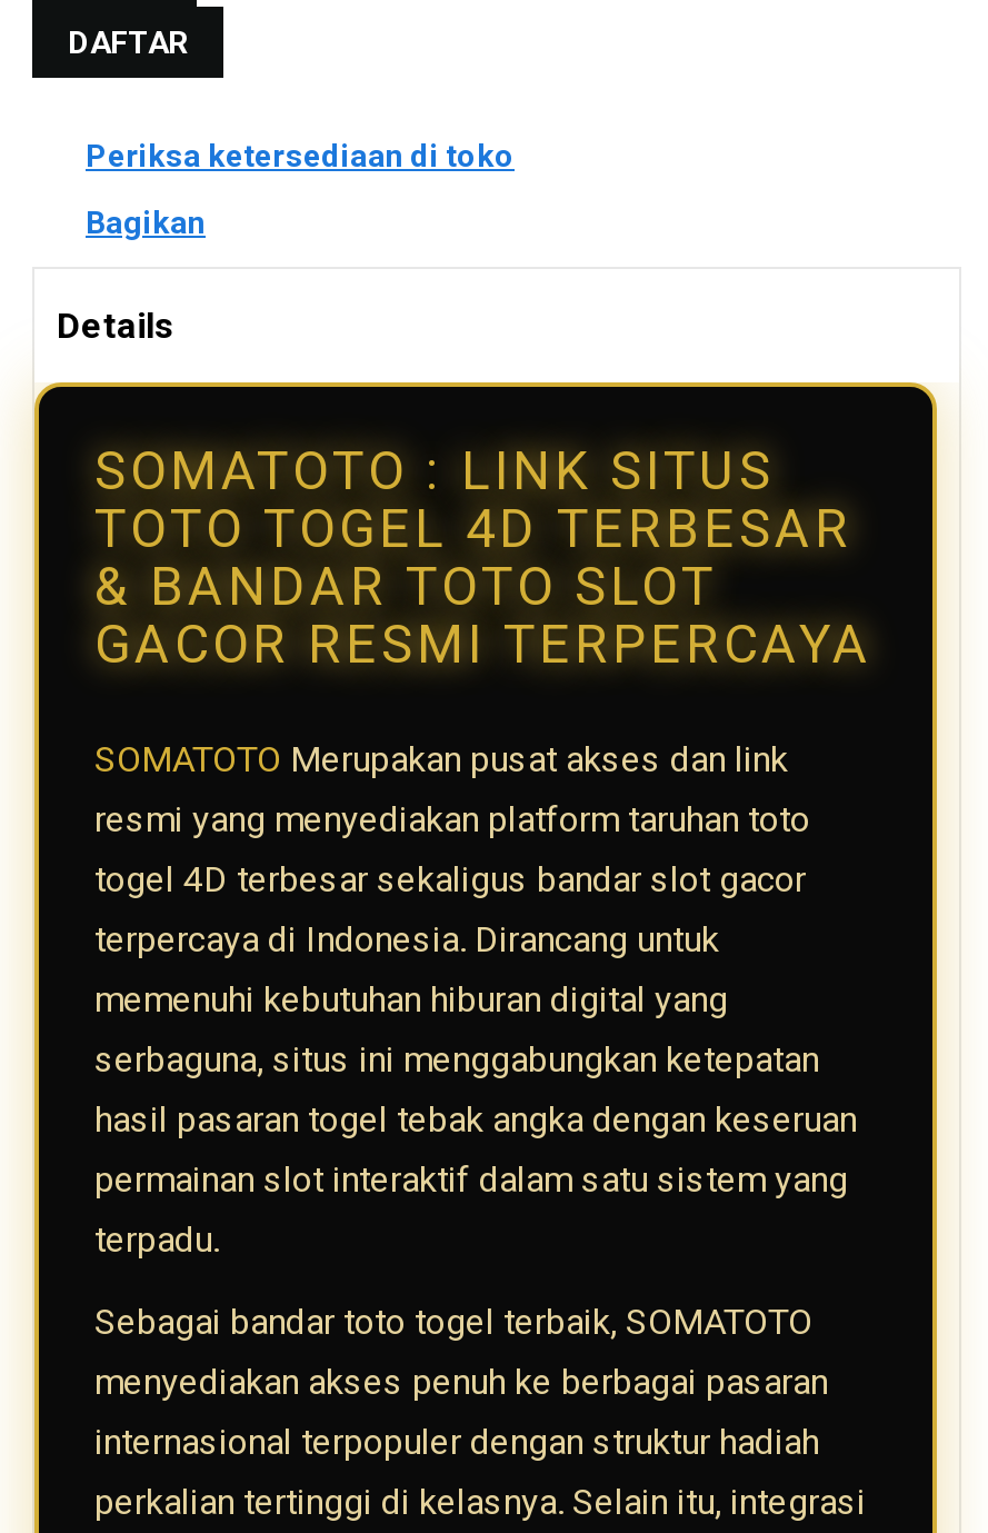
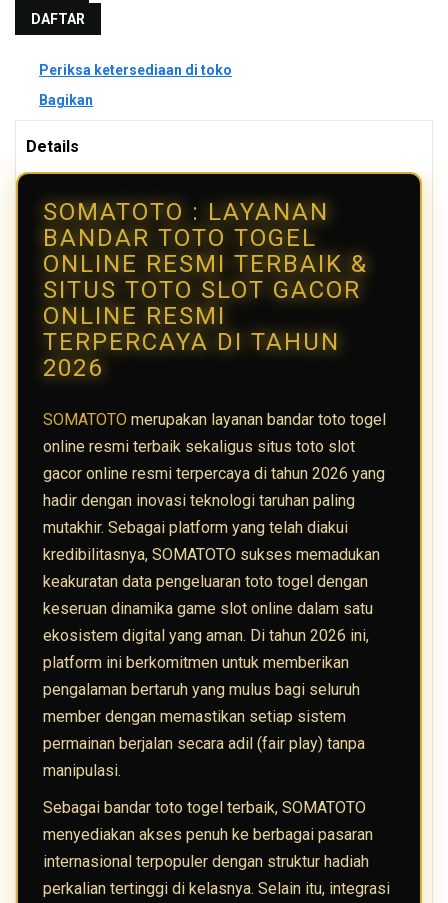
[94,440,872,676] SOMATOTO : LINK SITUS | TOTO TOGEL 4D TERBESAR | & BANDAR TOTO SLOT | GACOR RESMI TERPERCAYA -> [43,198,368,382] SOMATOTO : LAYANAN | BANDAR TOTO TOGEL | ONLINE RESMI TERBAIK & | SITUS TOTO SLOT GACOR | ONLINE RESMI | TERPERCAYA DI TAHUN | 2026
[94,738,857,1261] SOMATOTO Merupakan pusat akses dan link | resmi yang menyediakan platform taruhan toto | togel 4D terbesar sekaligus bandar slot gacor | terpercaya di Indonesia. Dirancang untuk | memenuhi kebutuhan hiburan digital yang | serbaguna, situs ini menggabungkan ketepatan | hasil pasaran togel tebak angka dengan keseruan | permainan slot interaktif dalam satu sistem yang | terpadu. -> [43,410,386,780] SOMATOTO merupakan layanan bandar toto togel | online resmi terbaik sekaligus situs toto slot | gacor online resmi terpercaya di tahun 2026 yang | hadir dengan inovasi teknologi taruhan paling | mutakhir. Sebagai platform yang telah diakui | kredibilitasnya, SOMATOTO sukses memadukan | keakuratan data pengeluaran toto togel dengan | keseruan dinamika game slot online dalam satu | ekosistem digital yang aman. Di tahun 2026 ini, | platform ini berkomitmen untuk memberikan | pengalaman bertaruh yang mulus bagi seluruh | member dengan memastikan setiap sistem | permainan berjalan secara adil (fair play) tanpa | manipulasi.

